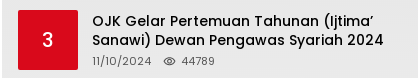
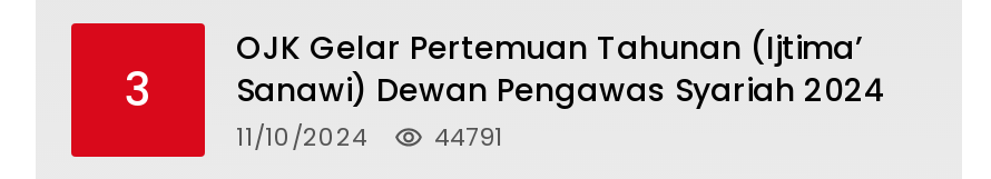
[92,53,215,69] 11/10/2024 44789 -> [236,119,503,155] 11/10/2024 44791

